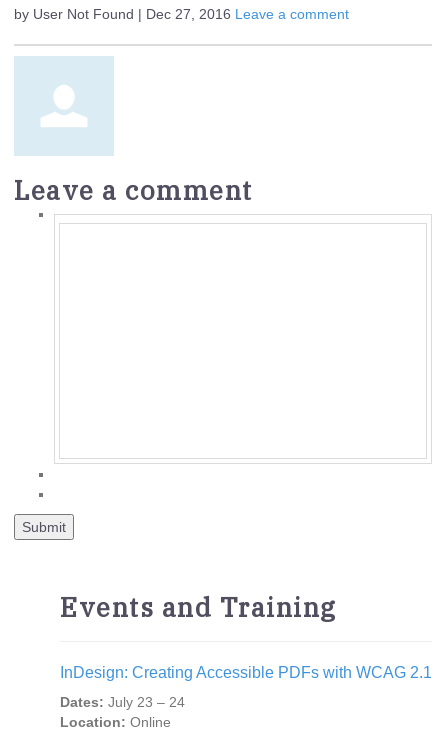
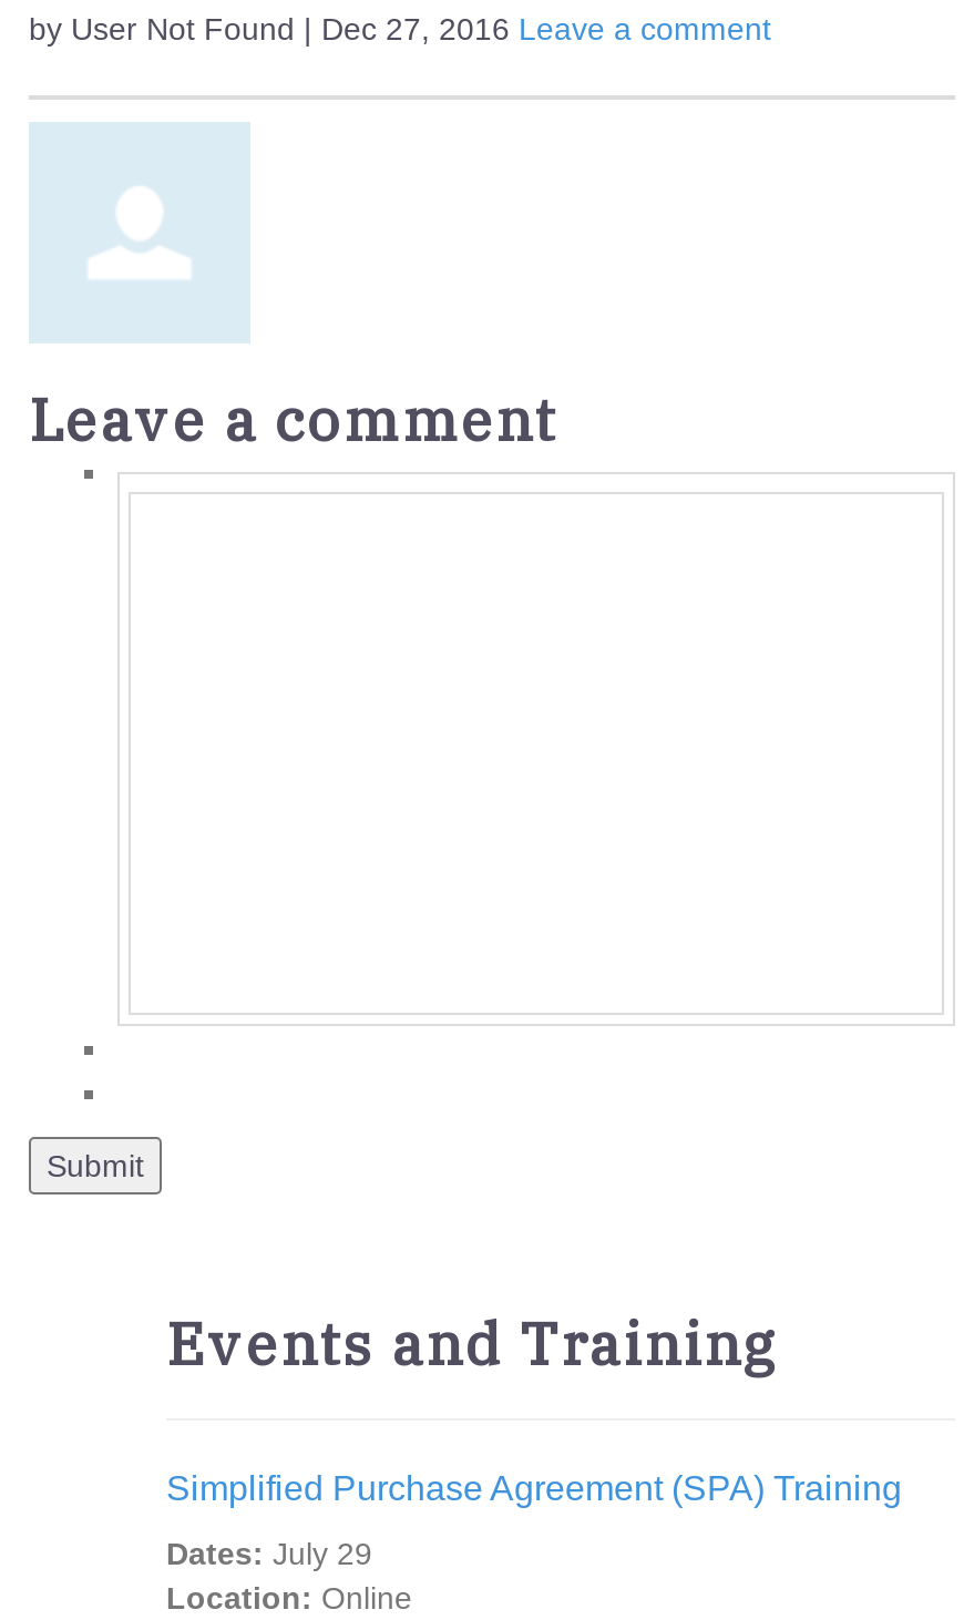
[60,664,432,681] InDesign: Creating Accessible PDFs with WCAG 2.1 -> [166,1470,902,1507] Simplified Purchase Agreement (SPA) Training
[60,694,185,710] Dates: July 23 – 24 -> [166,1536,372,1571] Dates: July 29

